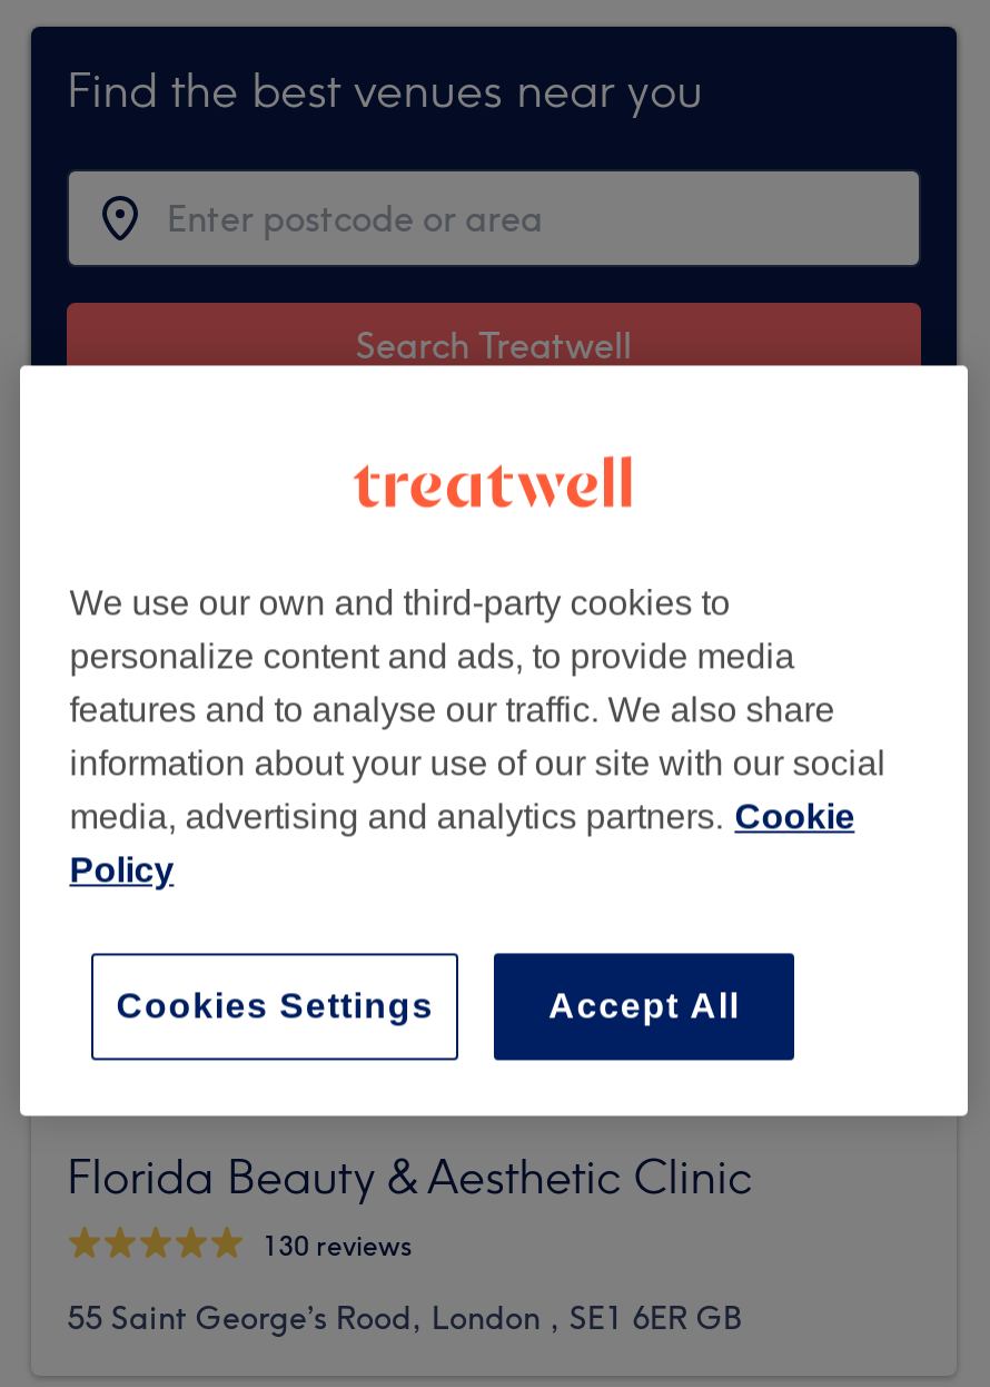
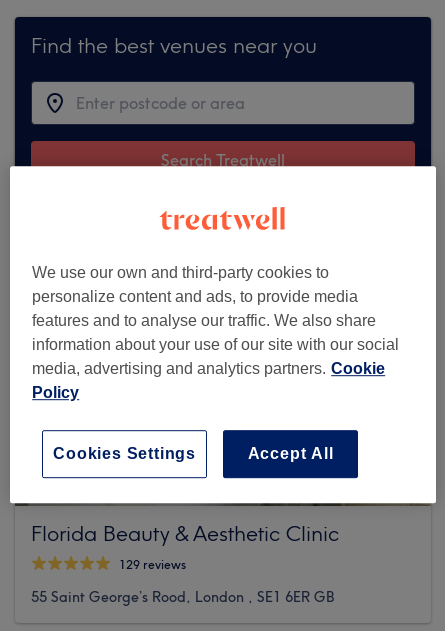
[263,1228,412,1262] 130 reviews -> [119,557,186,572] 129 reviews

